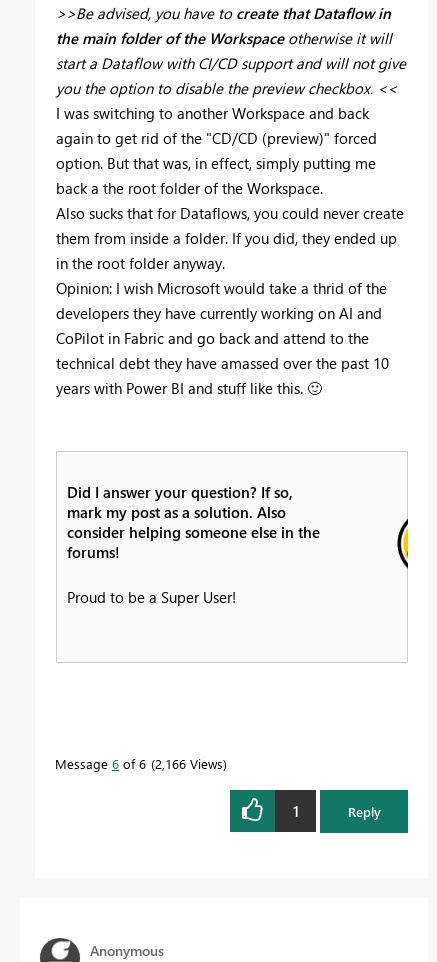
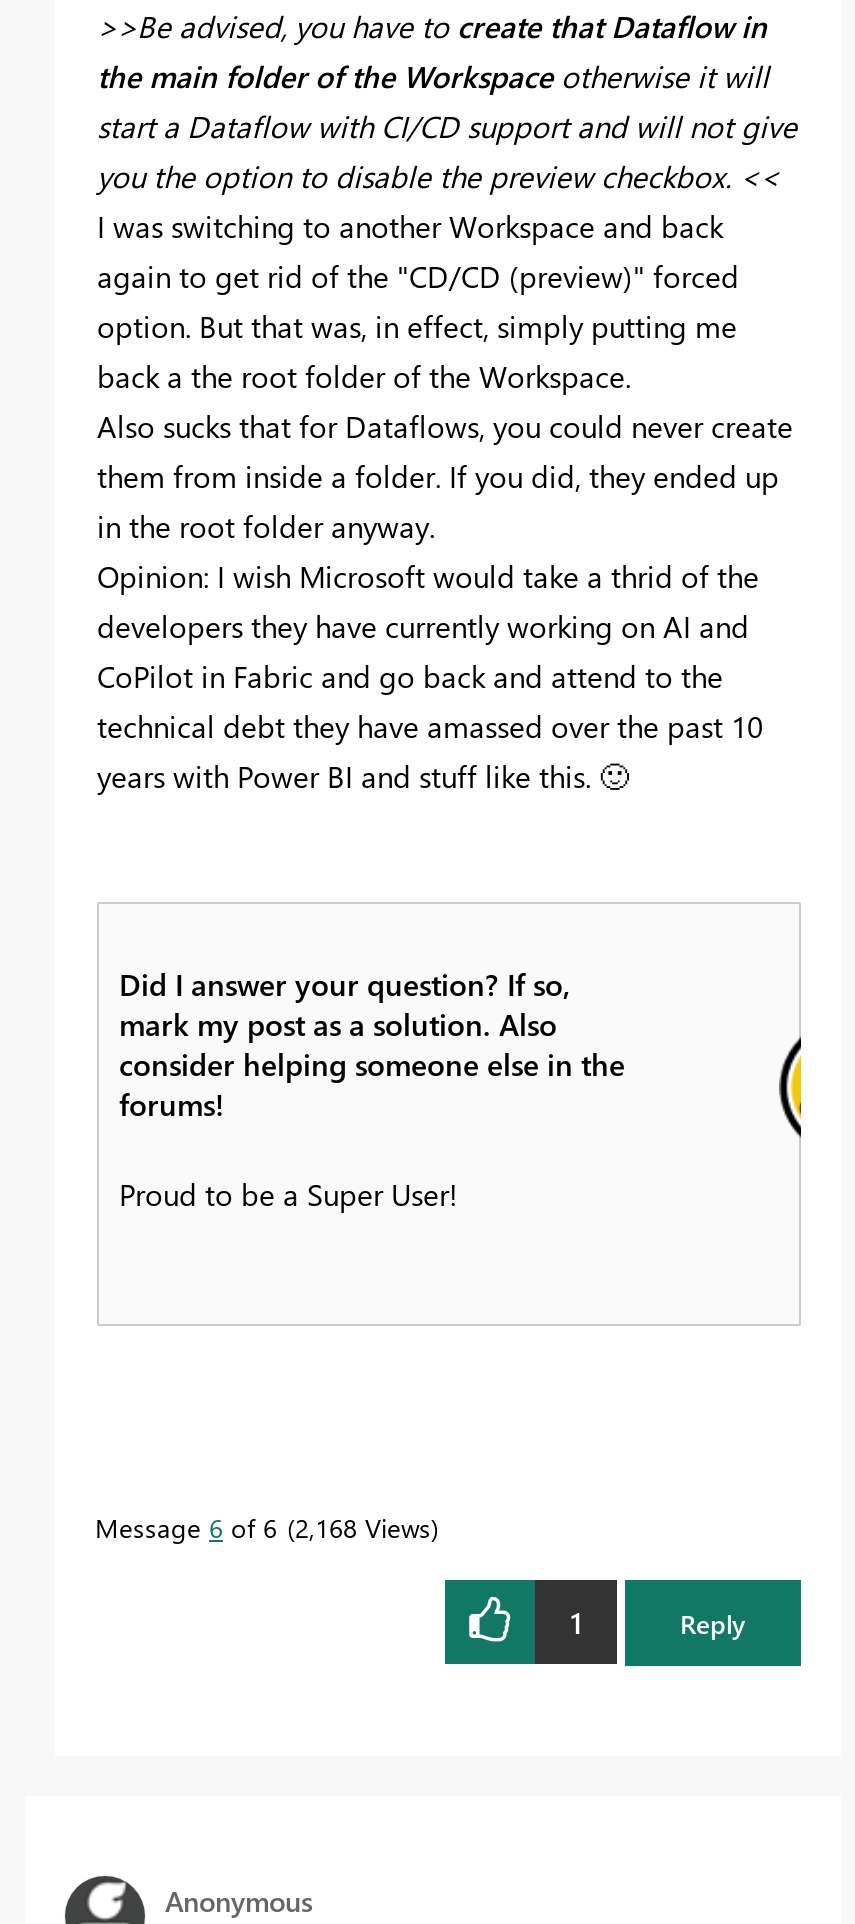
[55,755,223,772] Message 6 of 6 2,166 Views -> [95,1511,431,1545] Message 6 of 6 2,168 Views

